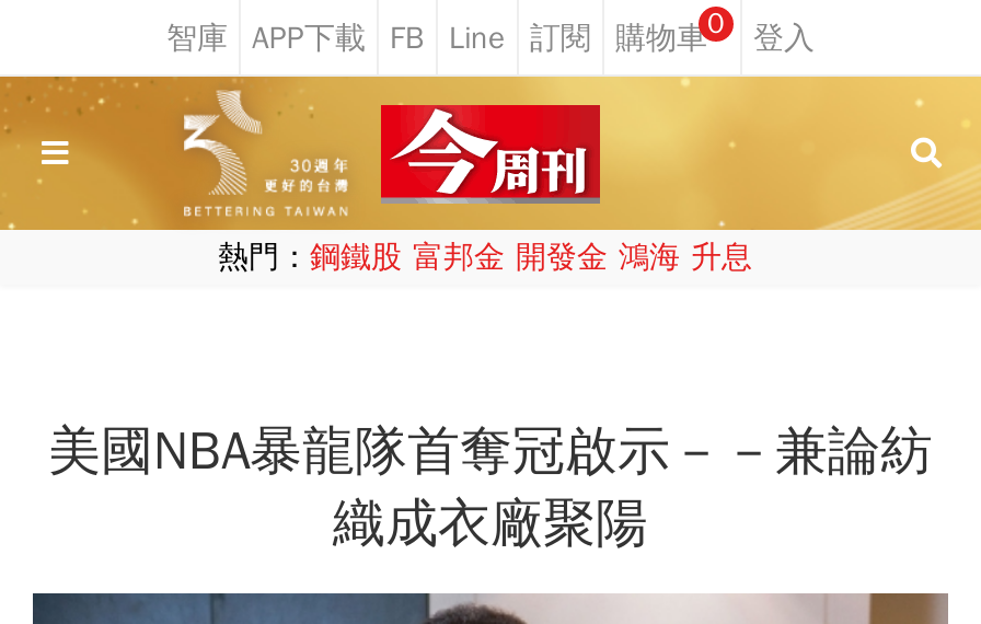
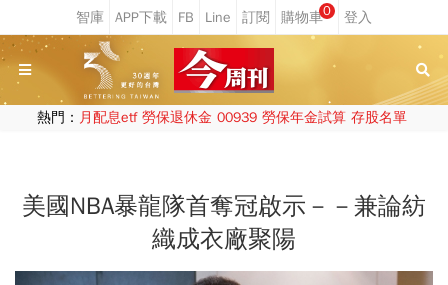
[218,239,752,276] 熱門：鋼鐵股 富邦金 開發金 鴻海 升息 -> [36,109,406,126] 熱門：月配息etf 勞保退休金 00939 勞保年金試算 存股名單

